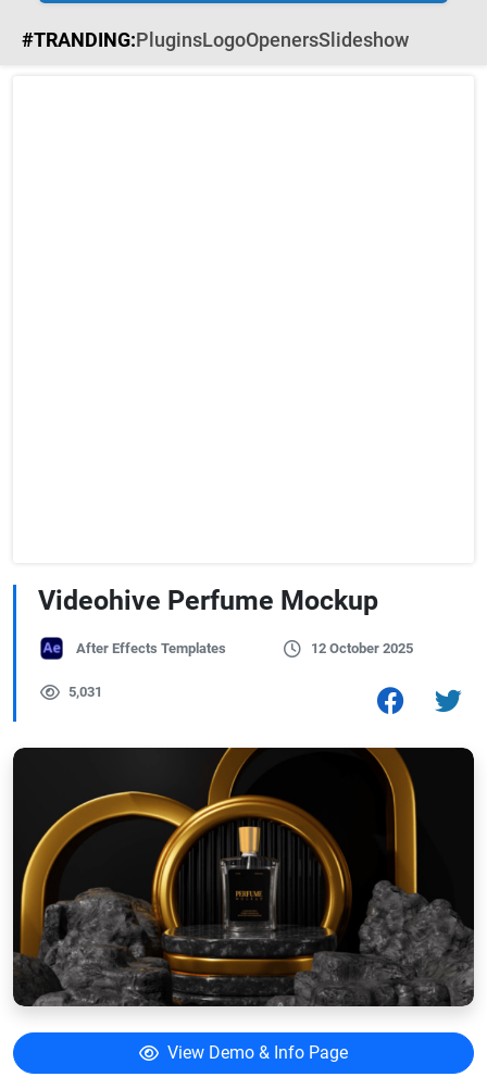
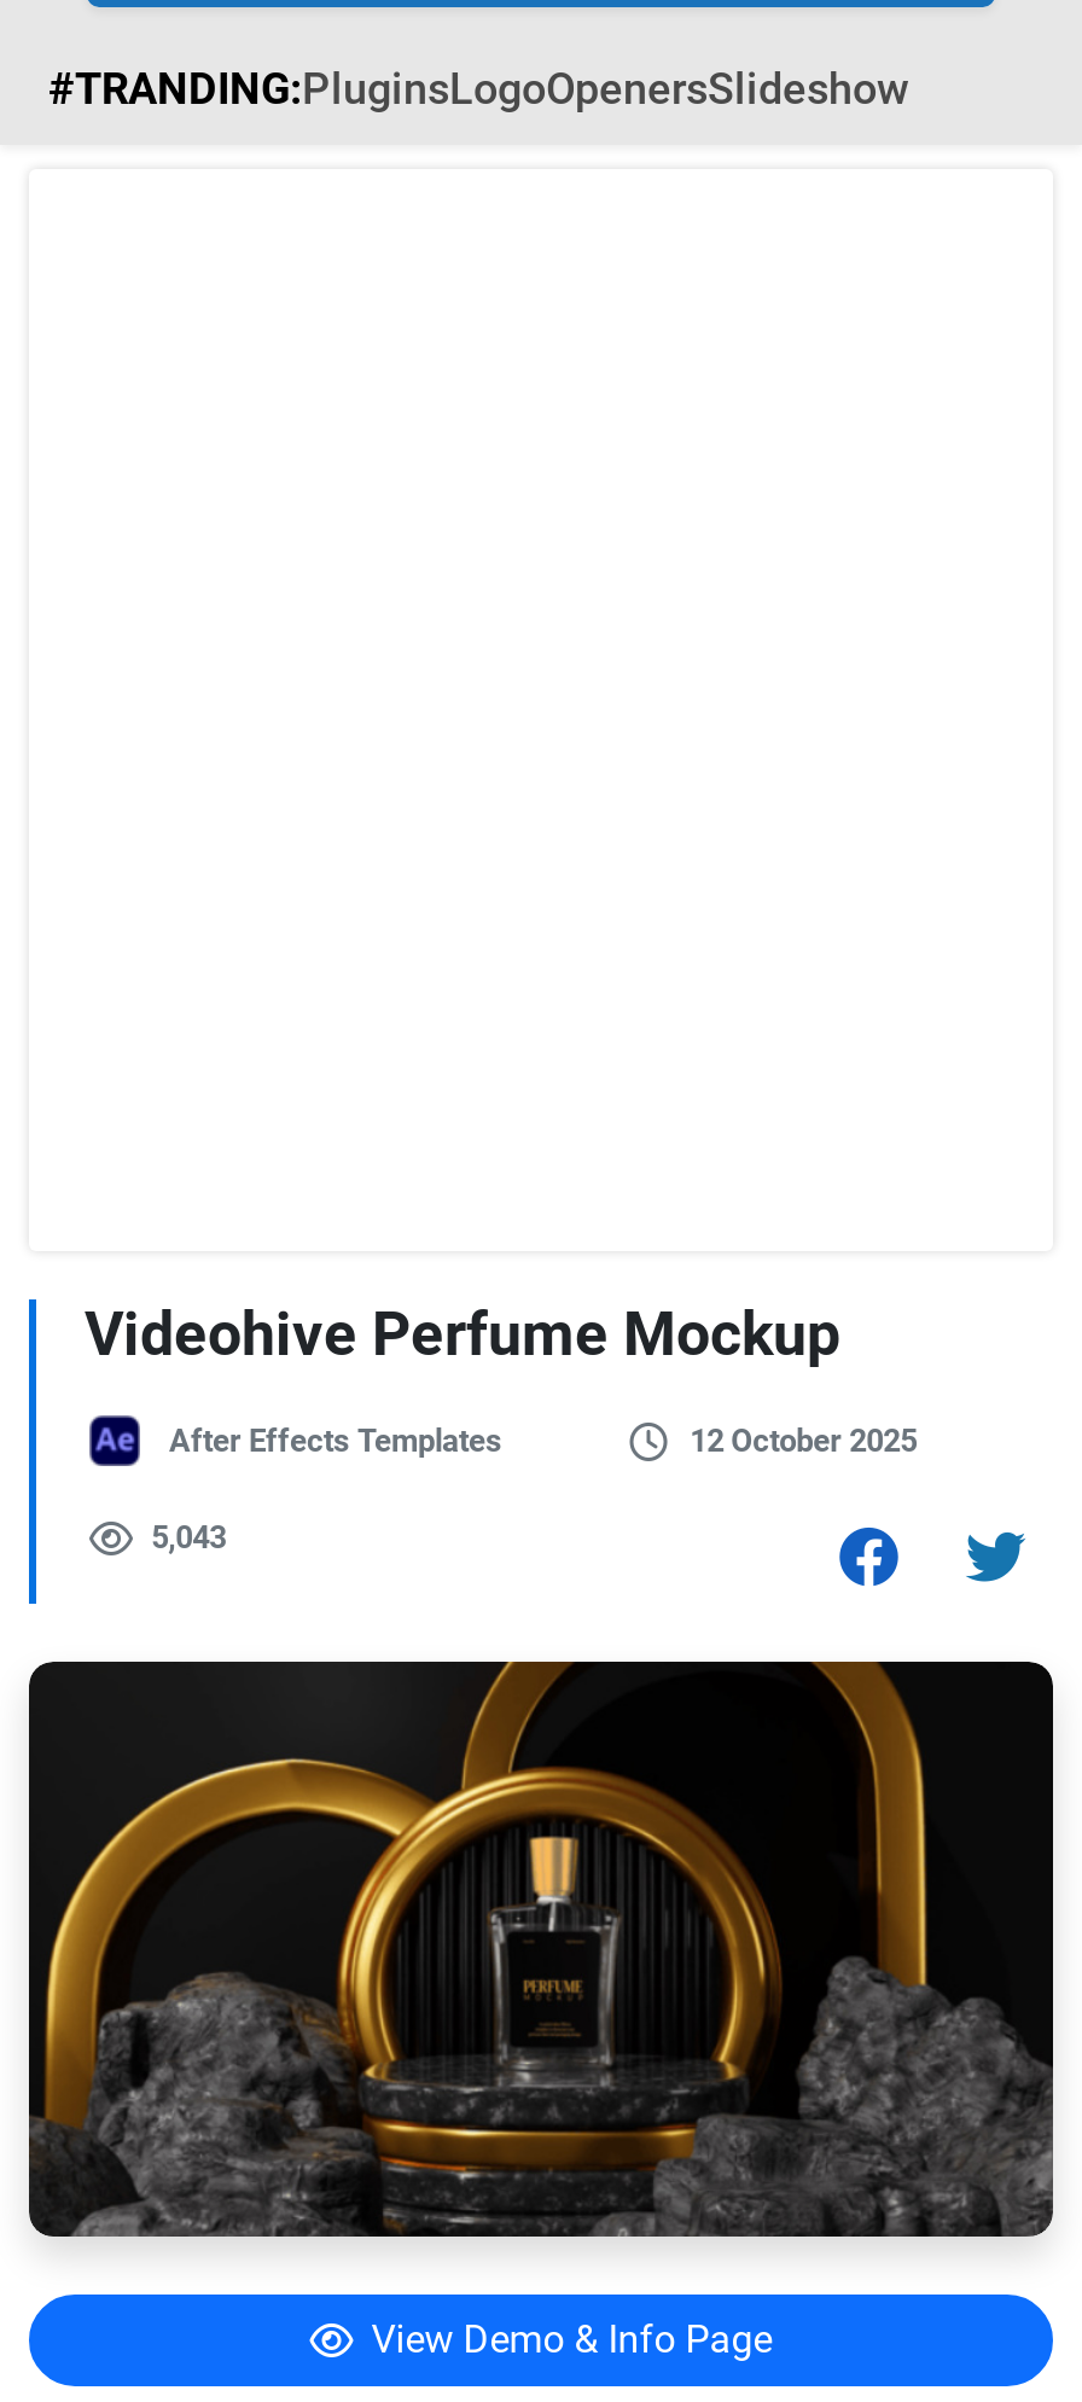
[68,684,102,700] 5,031 -> [151,1519,226,1555] 5,043

